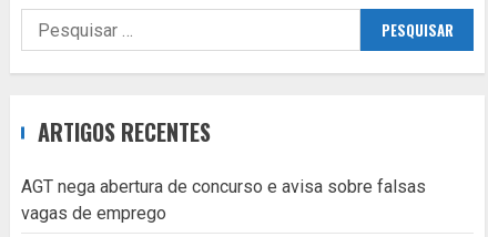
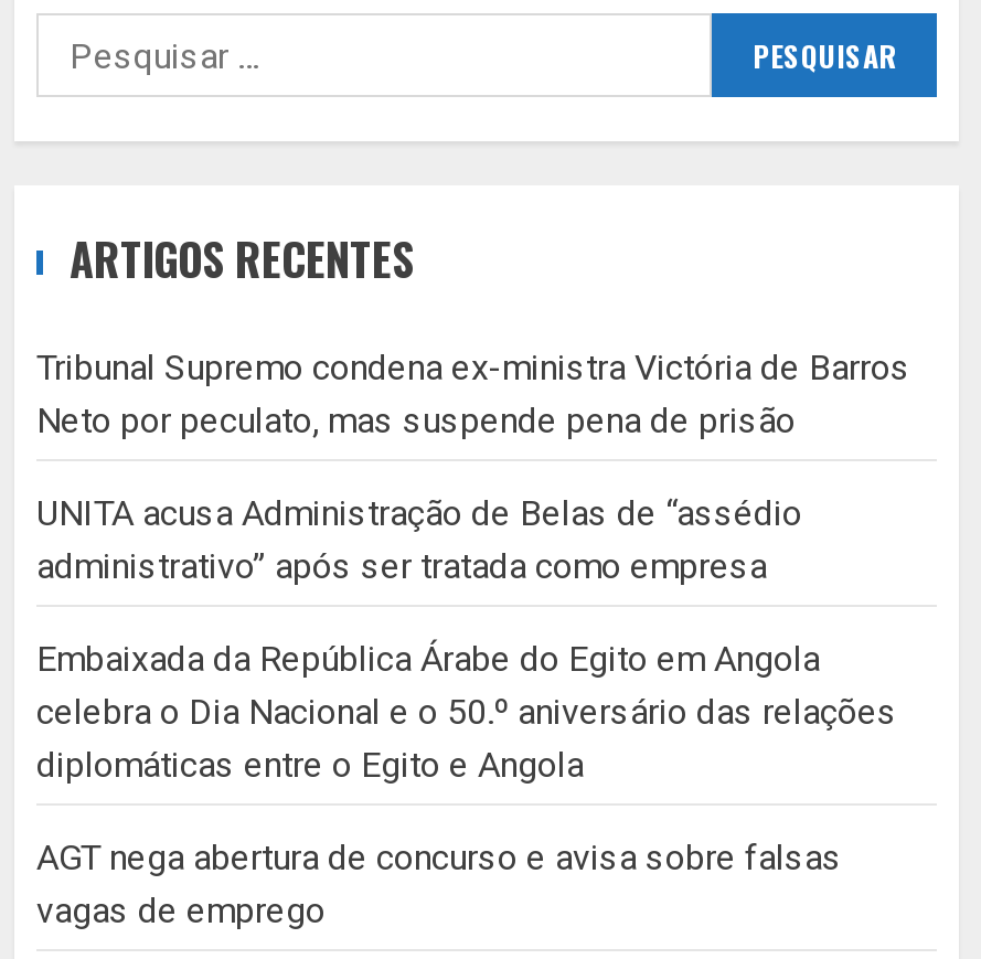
none -> [36,348,910,787] Tribunal Supremo condena ex-ministra Victória de Barros | Neto por peculato, mas suspende pena de prisão | UNITA acusa Administração de Belas de “assédio | administrativo” após ser tratada como empresa | Embaixada da República Árabe do Egito em Angola | celebra o Dia Nacional e o 50.º aniversário das relações | diplomáticas entre o Egito e Angola

